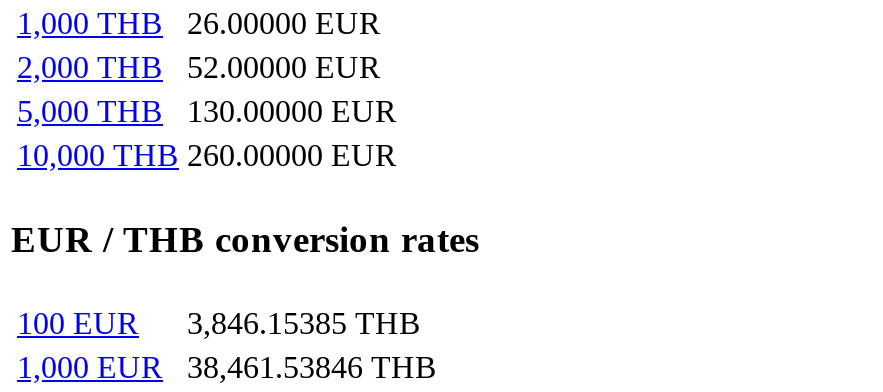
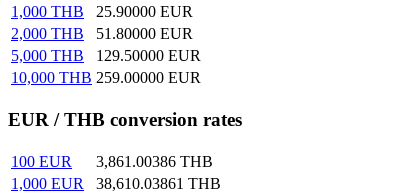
[17,6,381,40] 1,000 THB 26.00000 EUR -> [11,3,193,20] 1,000 THB 25.90000 EUR
[17,50,381,84] 2,000 THB 52.00000 EUR -> [11,25,193,42] 2,000 THB 51.80000 EUR
[17,94,397,128] 5,000 THB 130.00000 EUR -> [11,47,201,64] 5,000 THB 129.50000 EUR
[17,138,397,172] 10,000 THB 260.00000 EUR -> [11,69,201,86] 10,000 THB 259.00000 EUR
[17,305,421,339] 100 EUR 3,846.15385 THB -> [11,153,213,170] 100 EUR 3,861.00386 THB
[17,349,437,383] 1,000 EUR 38,461.53846 THB -> [11,175,221,192] 1,000 EUR 38,610.03861 THB

